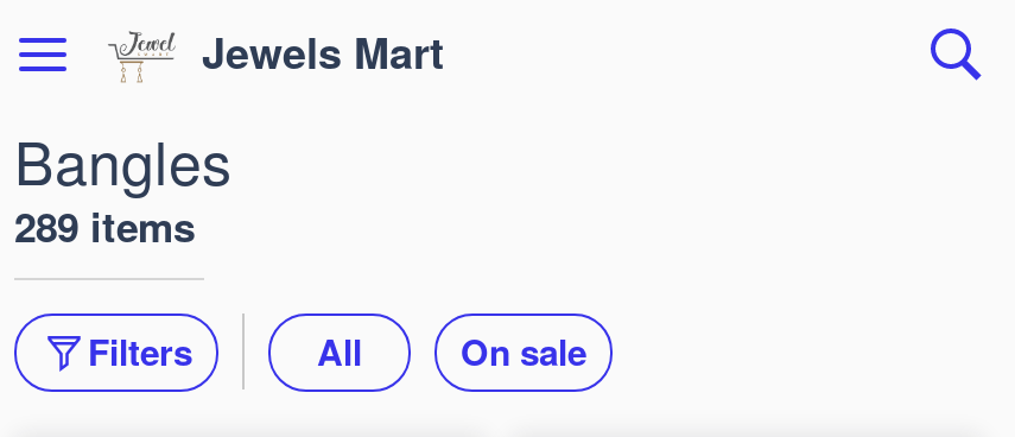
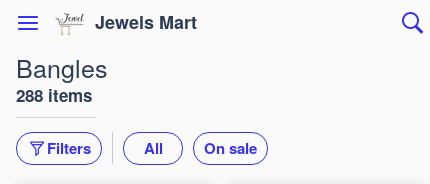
[14,197,195,254] 289 items -> [16,83,92,107] 288 items

